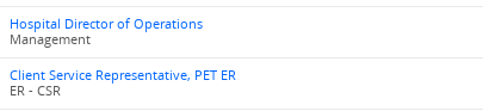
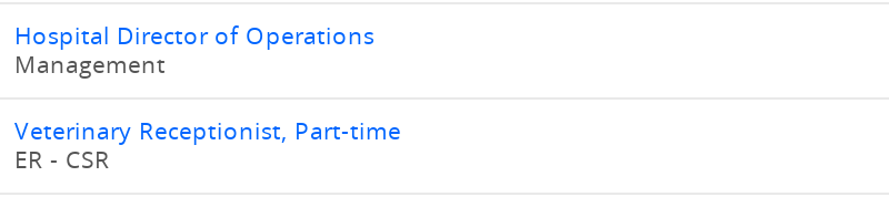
[10,67,236,84] Client Service Representative, PET ER -> [14,115,401,146] Veterinary Receptionist, Part-time

